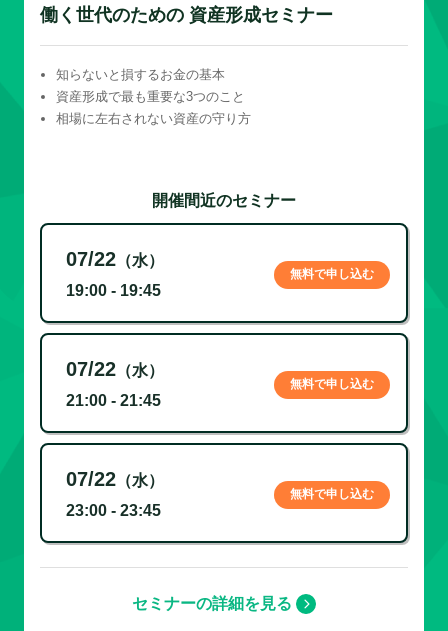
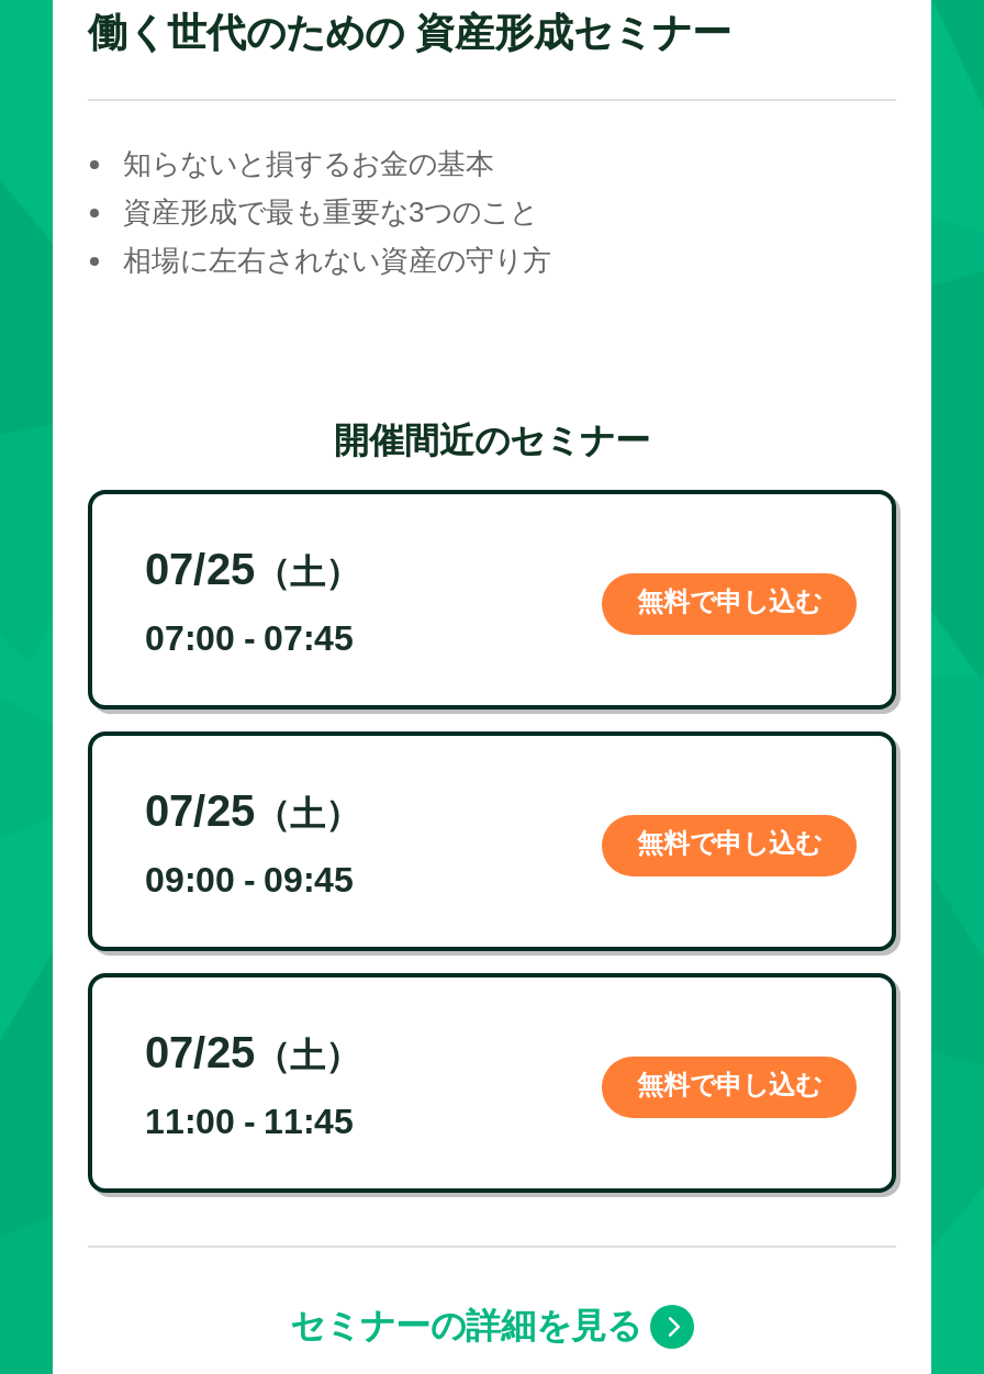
[66,248,164,270] 07/22（水） -> [145,545,360,594] 07/25（土）
[66,282,161,299] 19:00 - 19:45 -> [145,620,354,657] 07:00 - 07:45
[66,358,164,380] 07/22（水） -> [145,787,360,835] 07/25（土）
[66,392,161,409] 21:00 - 21:45 -> [145,862,354,899] 09:00 - 09:45
[66,468,164,490] 07/22（水） -> [145,1028,360,1077] 07/25（土）
[66,502,161,519] 23:00 - 23:45 -> [145,1103,354,1140] 11:00 - 11:45

